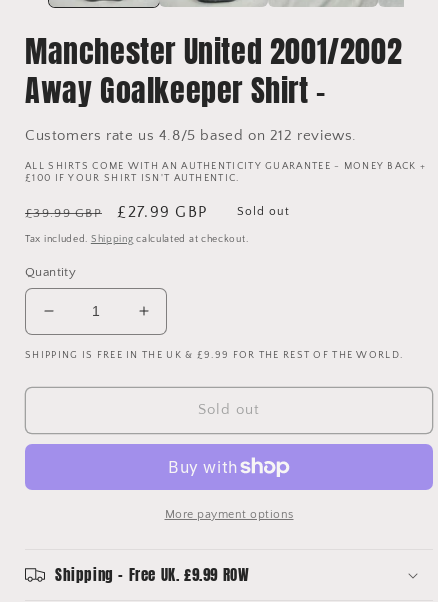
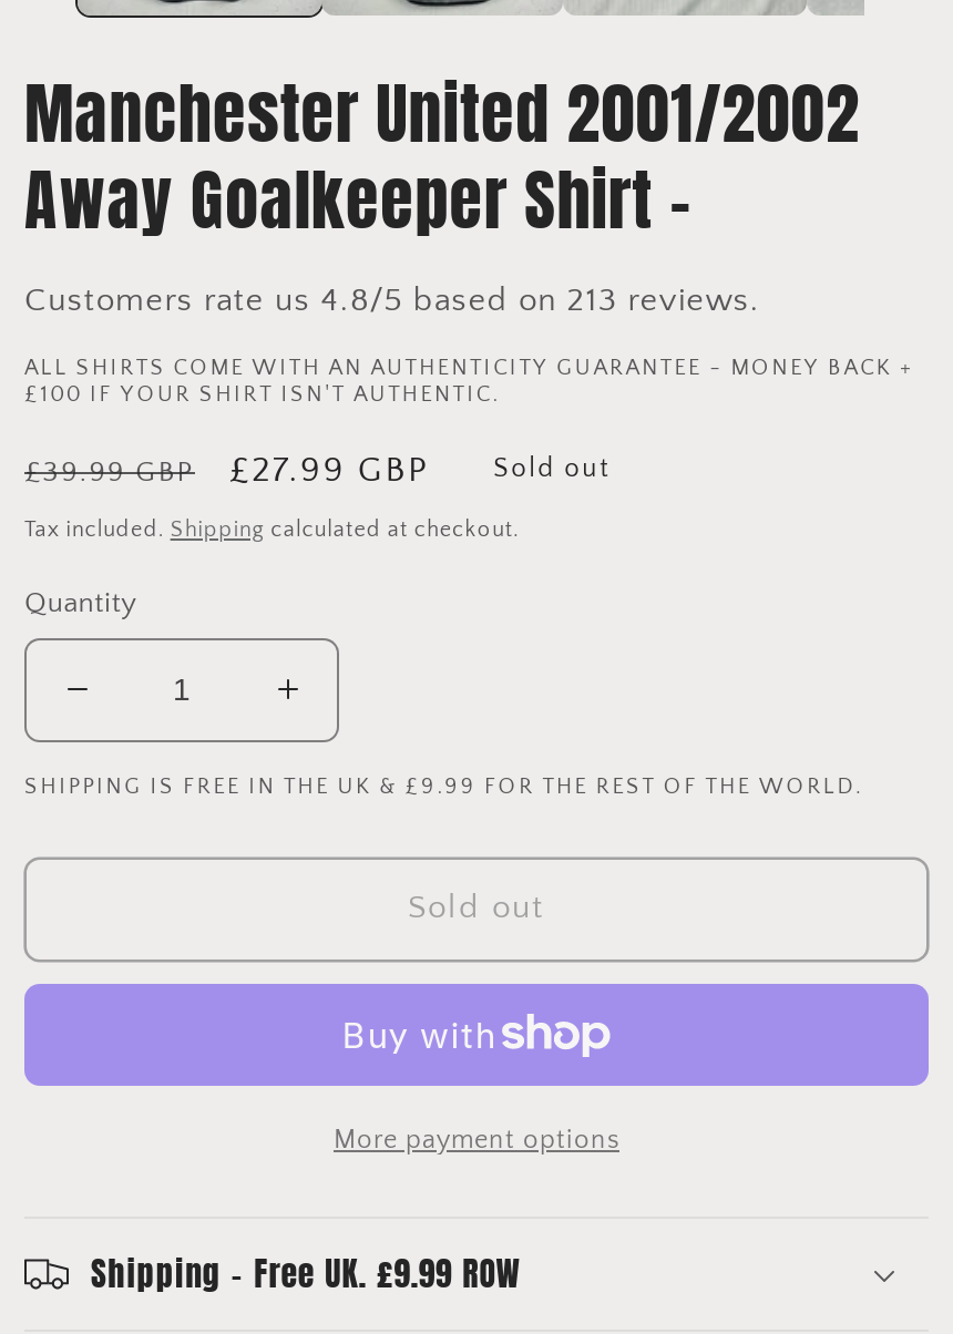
[25,126,357,143] Customers rate us 4.8/5 based on 212 reviews. -> [24,280,760,318] Customers rate us 4.8/5 based on 213 reviews.

